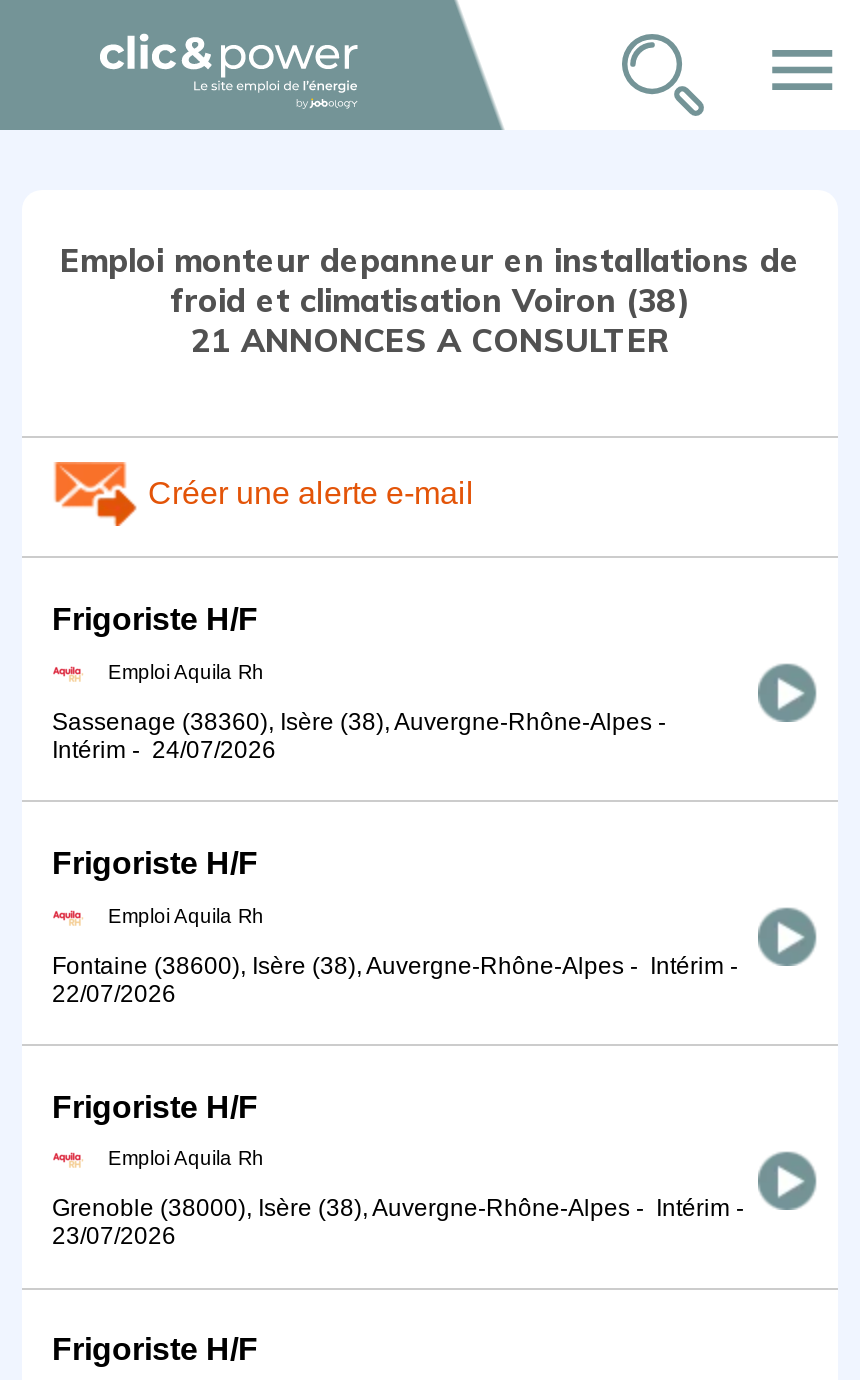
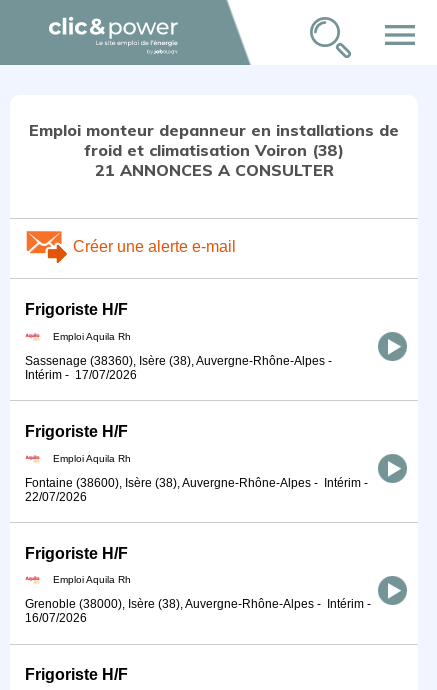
[52,736,276,764] Intérim - 24/07/2026 -> [25,368,137,382] Intérim - 17/07/2026
[52,1222,176,1250] 23/07/2026 -> [25,611,87,625] 16/07/2026

